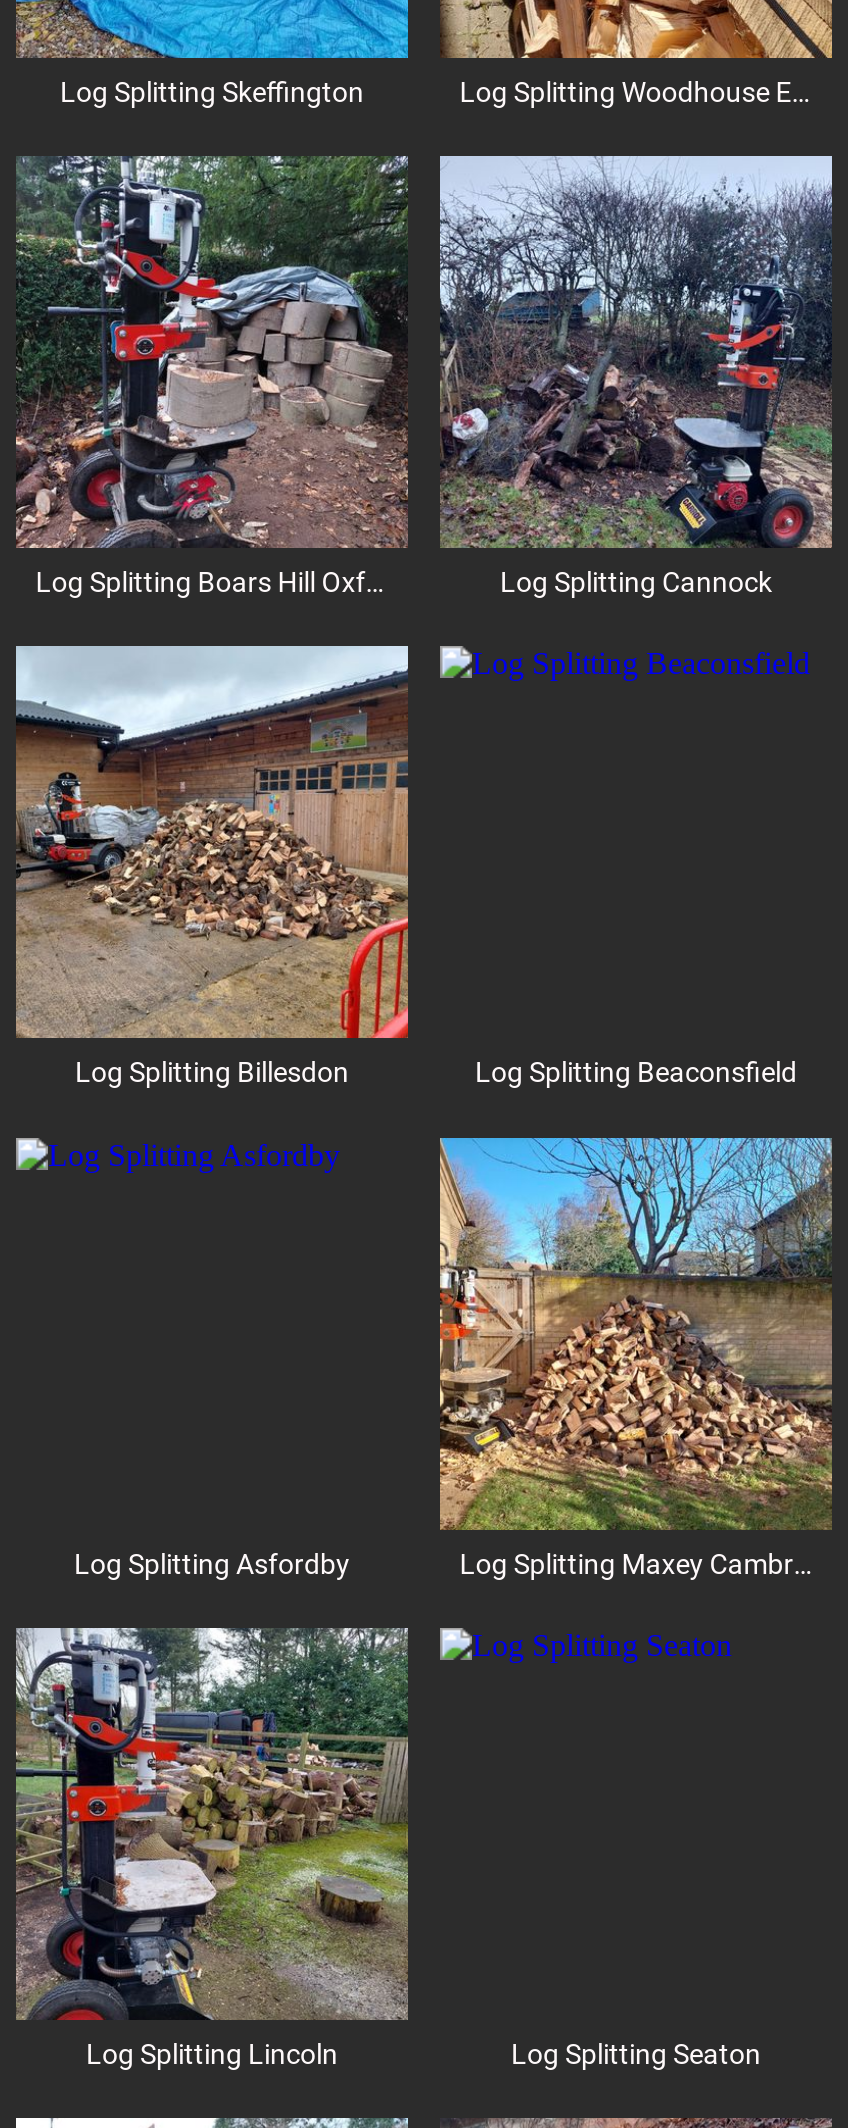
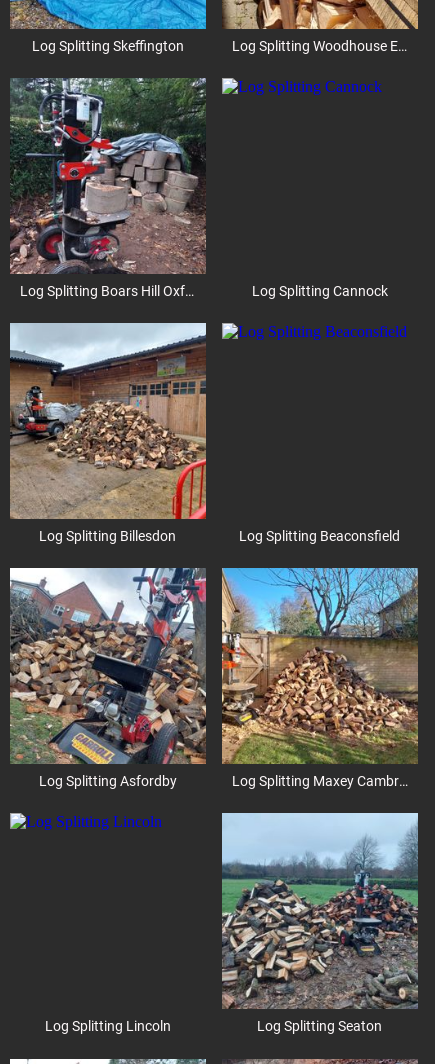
[438,154,834,550] [image] -> none
none -> [9,567,207,765] [image]
none -> [221,812,419,1010] [image]
[14,1626,410,2022] [image] -> none

